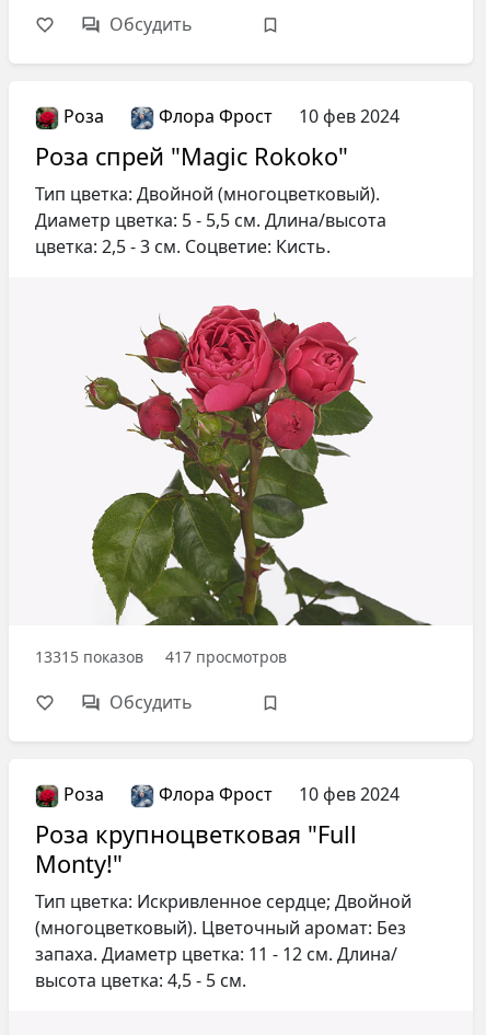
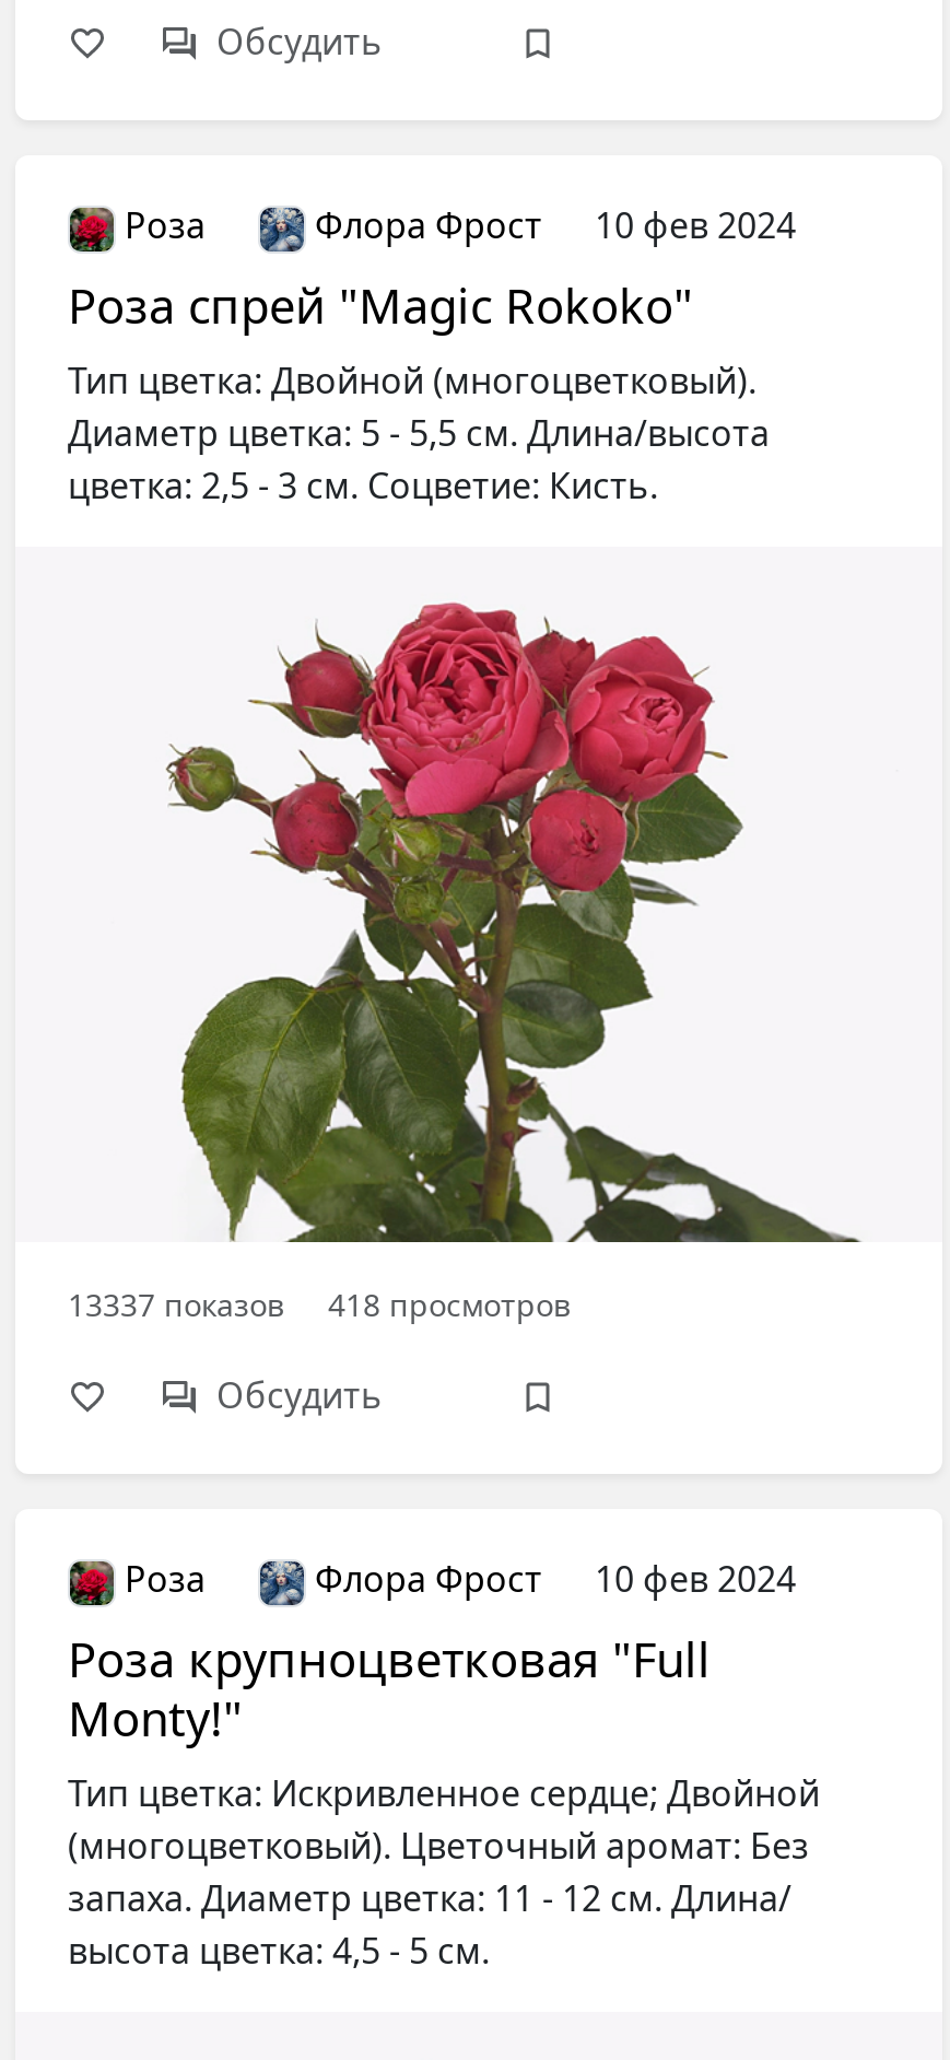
[35,647,143,667] 13315 показов -> [68,1285,284,1326] 13337 показов
[165,647,287,667] 417 просмотров -> [328,1285,571,1326] 418 просмотров

